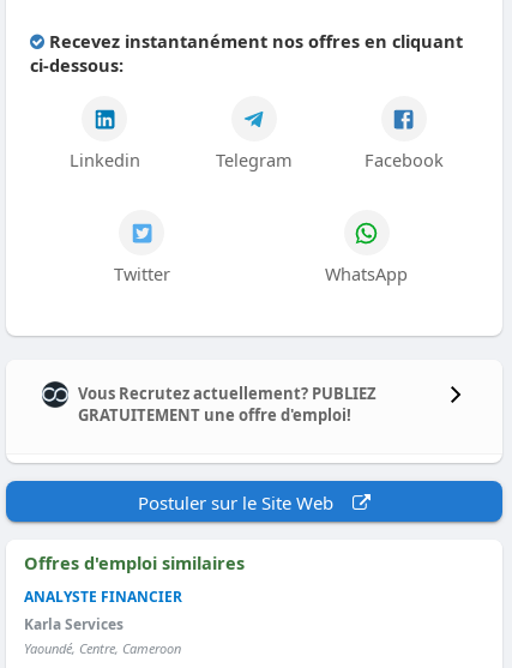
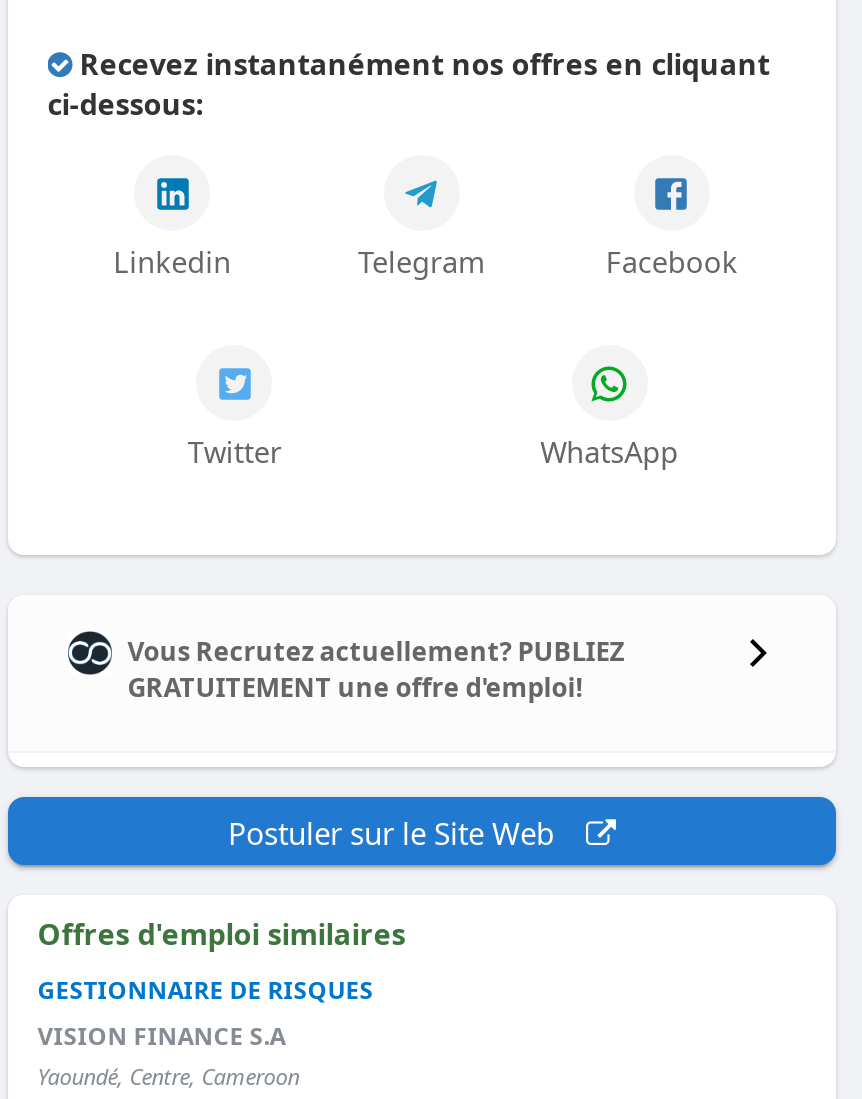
[24,586,182,634] ANALYSTE FINANCIER | Karla Services -> [37,973,373,1053] GESTIONNAIRE DE RISQUES | VISION FINANCE S.A

